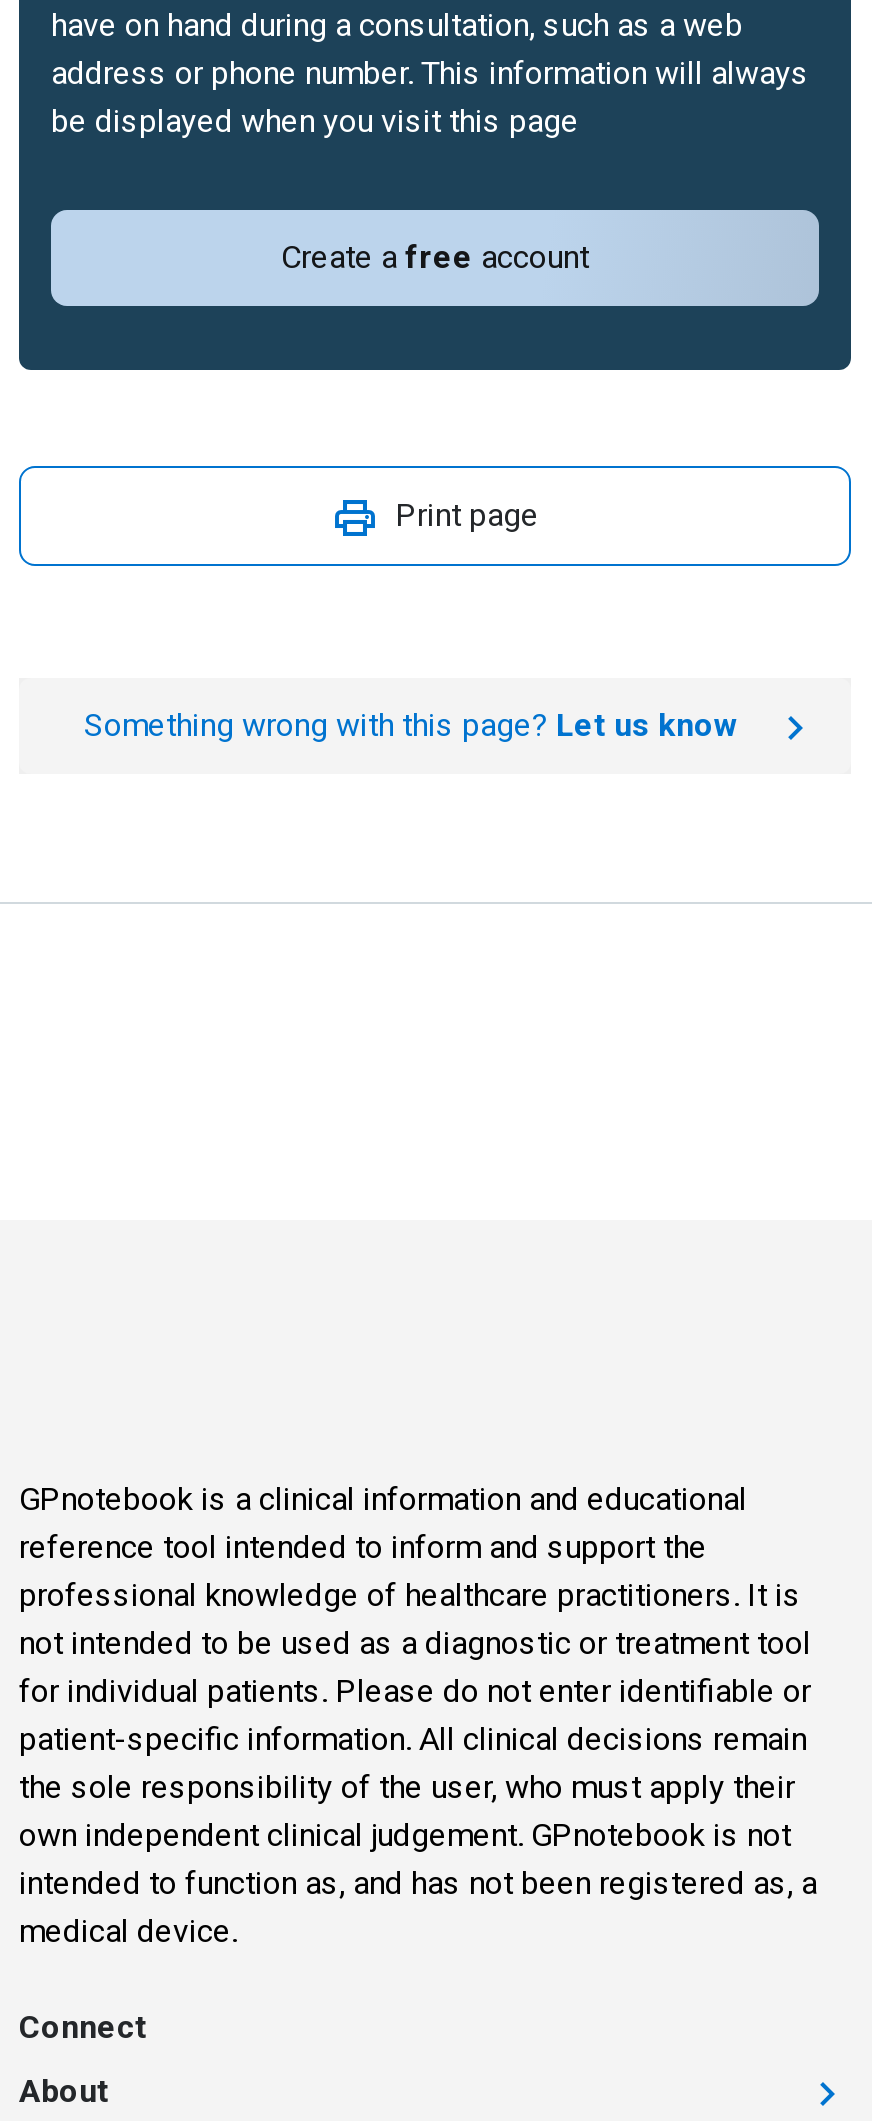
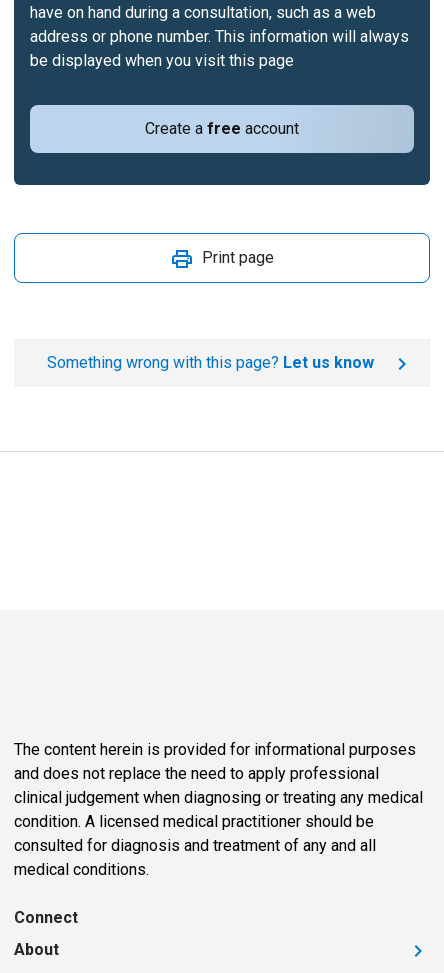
[19,1480,817,1950] GPnotebook is a clinical information and educational | reference tool intended to inform and support the | professional knowledge of healthcare practitioners. It is | not intended to be used as a diagnostic or treatment tool | for individual patients. Please do not enter identifiable or | patient-specific information. All clinical decisions remain | the sole responsibility of the user, who must apply their | own independent clinical judgement. GPnotebook is not | intended to function as, and has not been registered as, a | medical device. -> [14,740,423,879] The content herein is provided for informational purposes | and does not replace the need to apply professional | clinical judgement when diagnosing or treating any medical | condition. A licensed medical practitioner should be | consulted for diagnosis and treatment of any and all | medical conditions.

